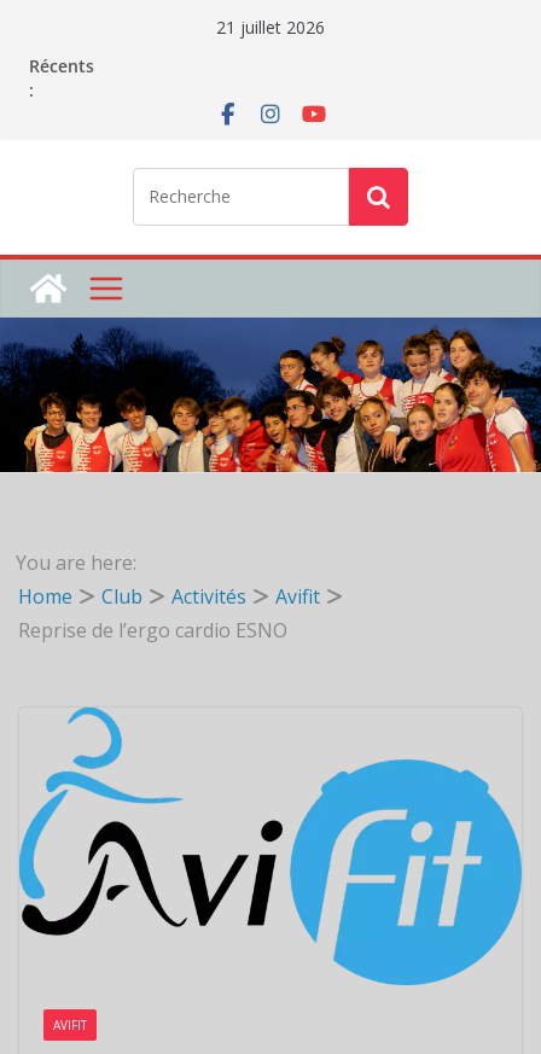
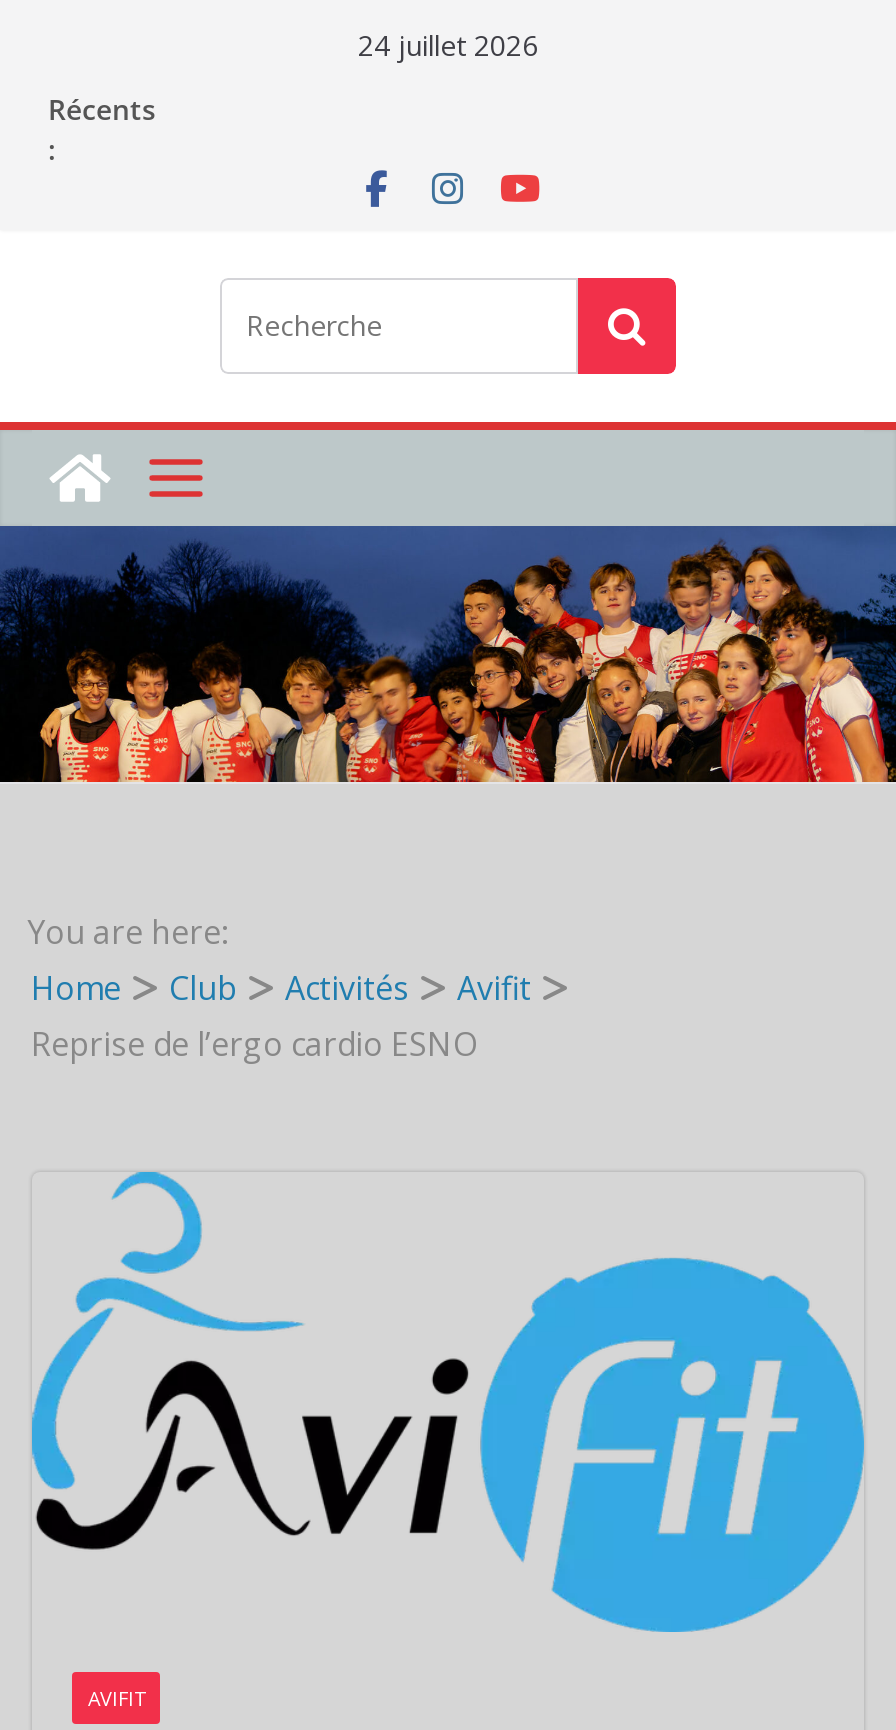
[216,16,325,39] 21 juillet 2026 -> [358,26,538,64] 24 juillet 2026

